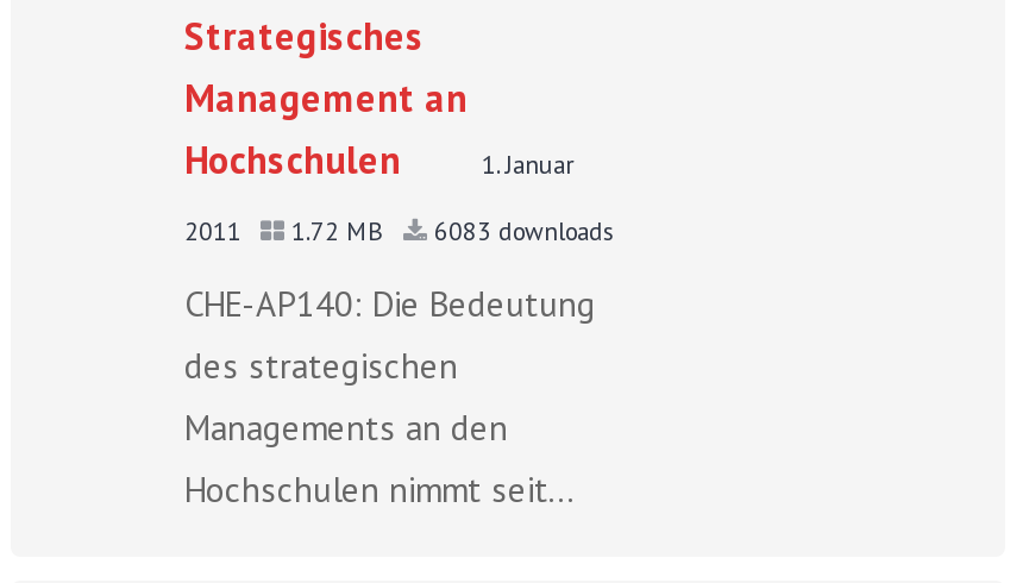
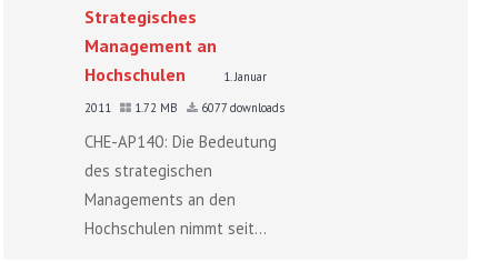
[184,213,615,246] 2011 1.72 MB 6083 downloads -> [84,99,285,115] 2011 1.72 MB 6077 downloads

